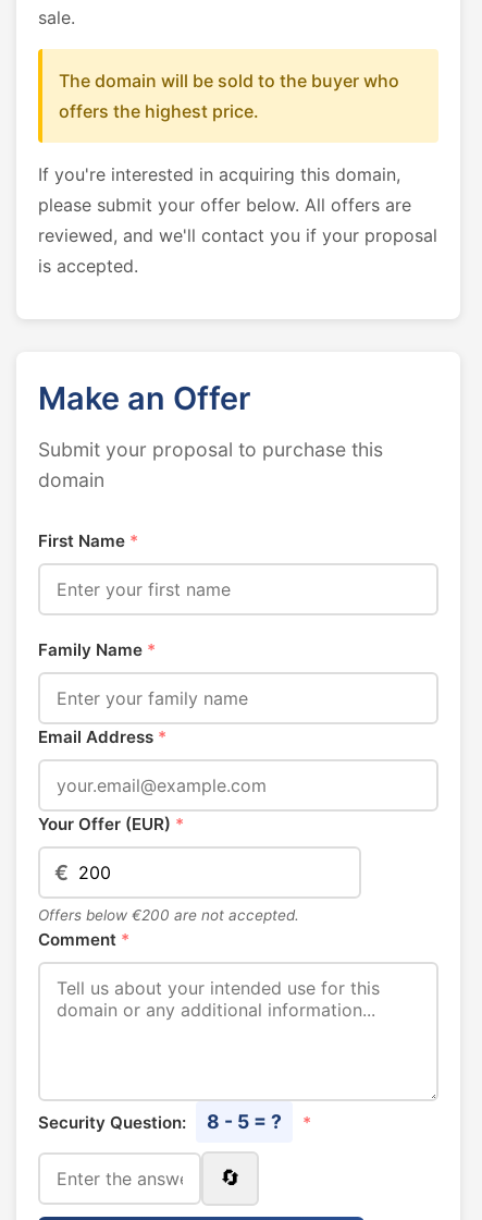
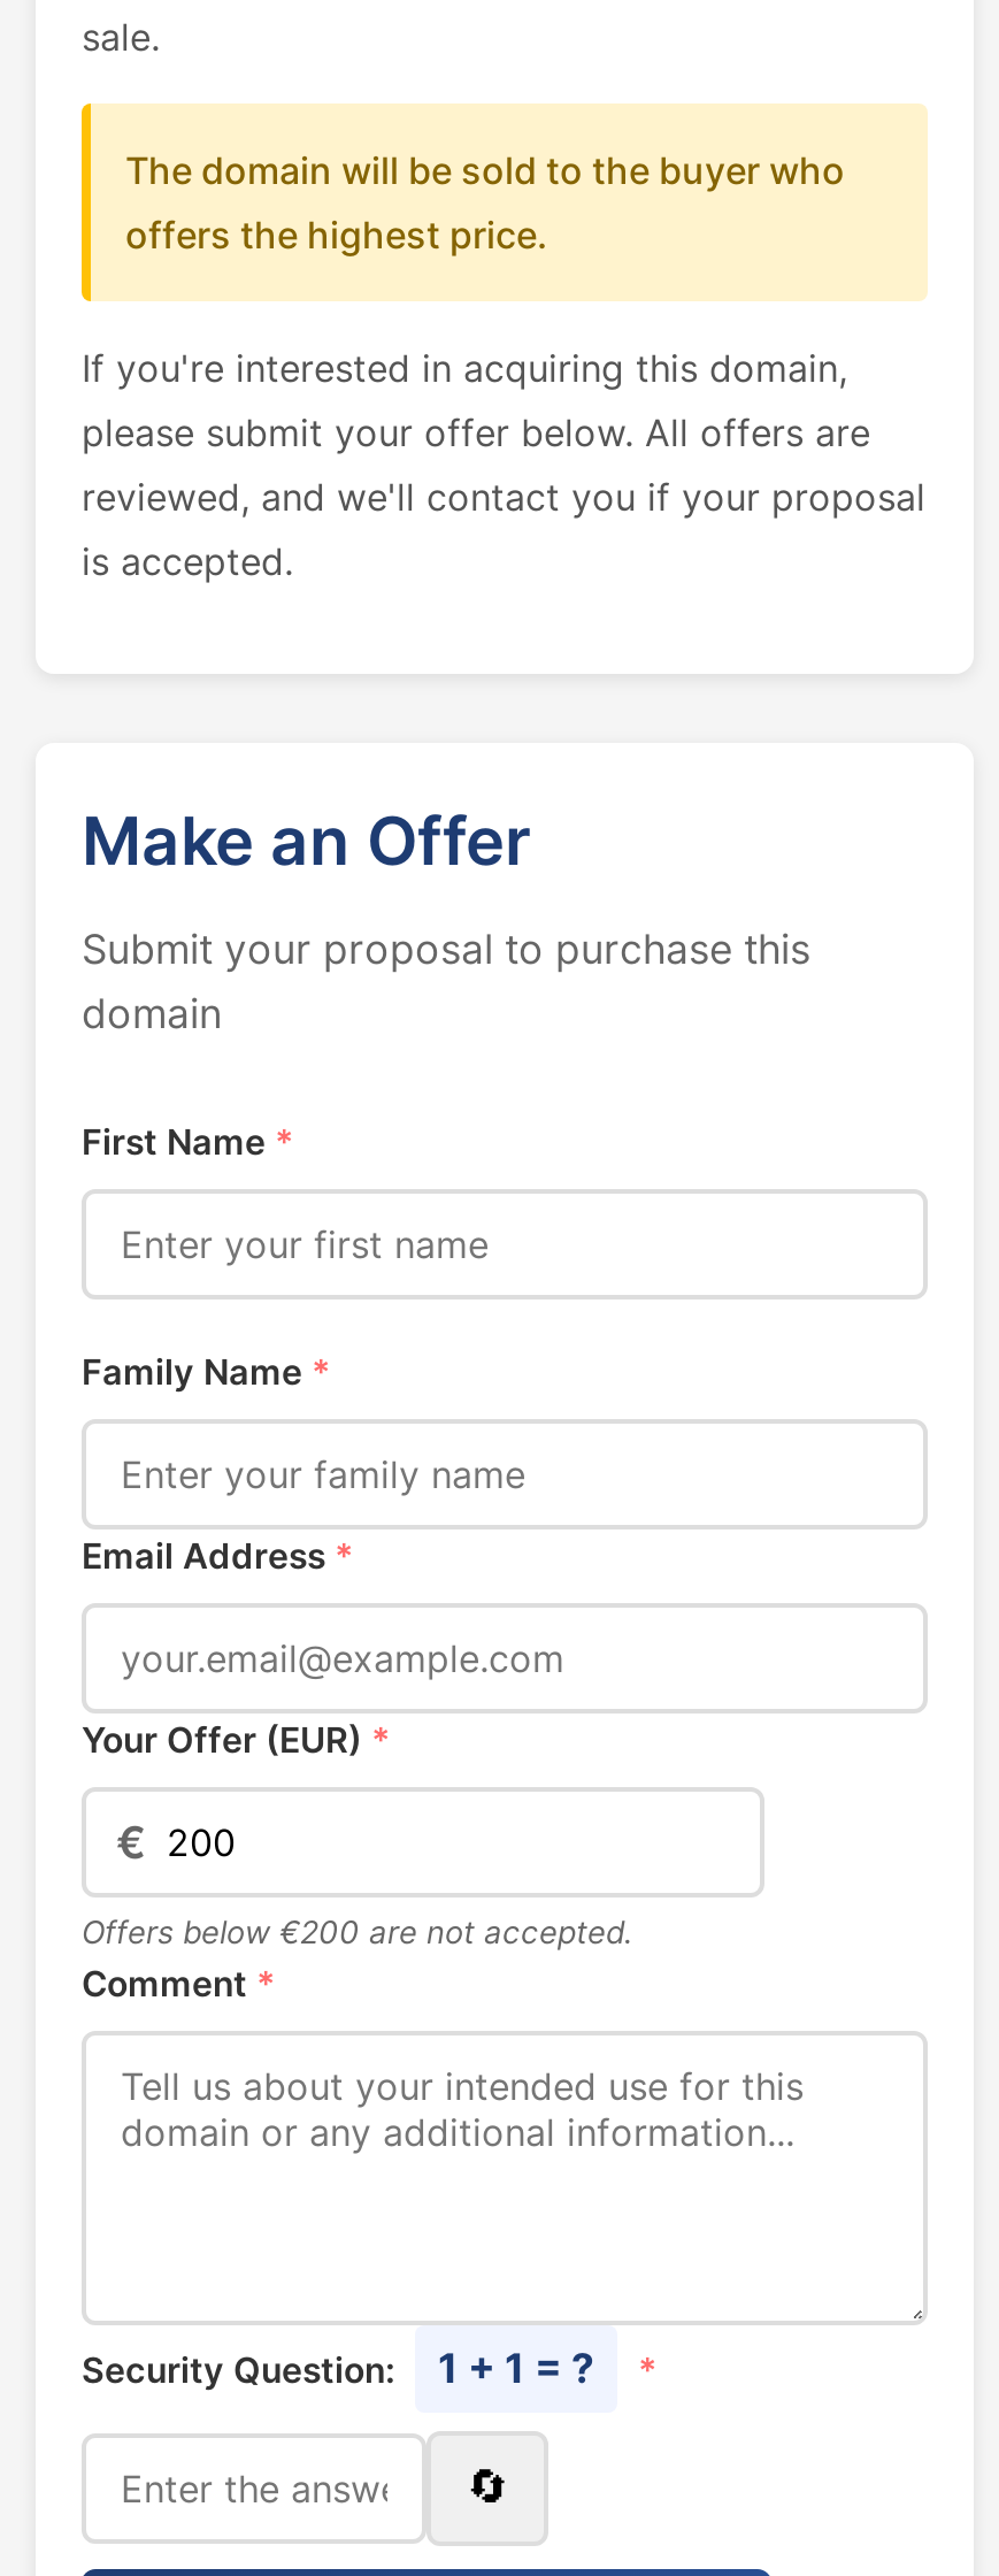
[207,1110,282,1133] 8 - 5 = ? -> [438,2344,594,2392] 1 + 1 = ?

